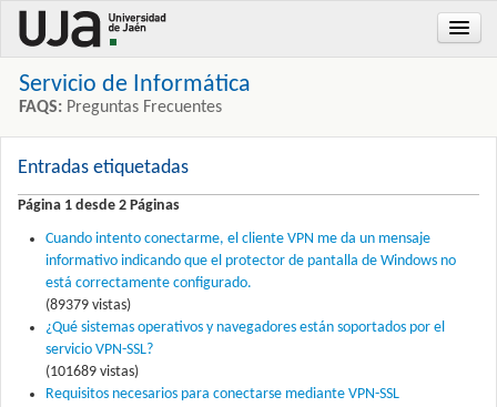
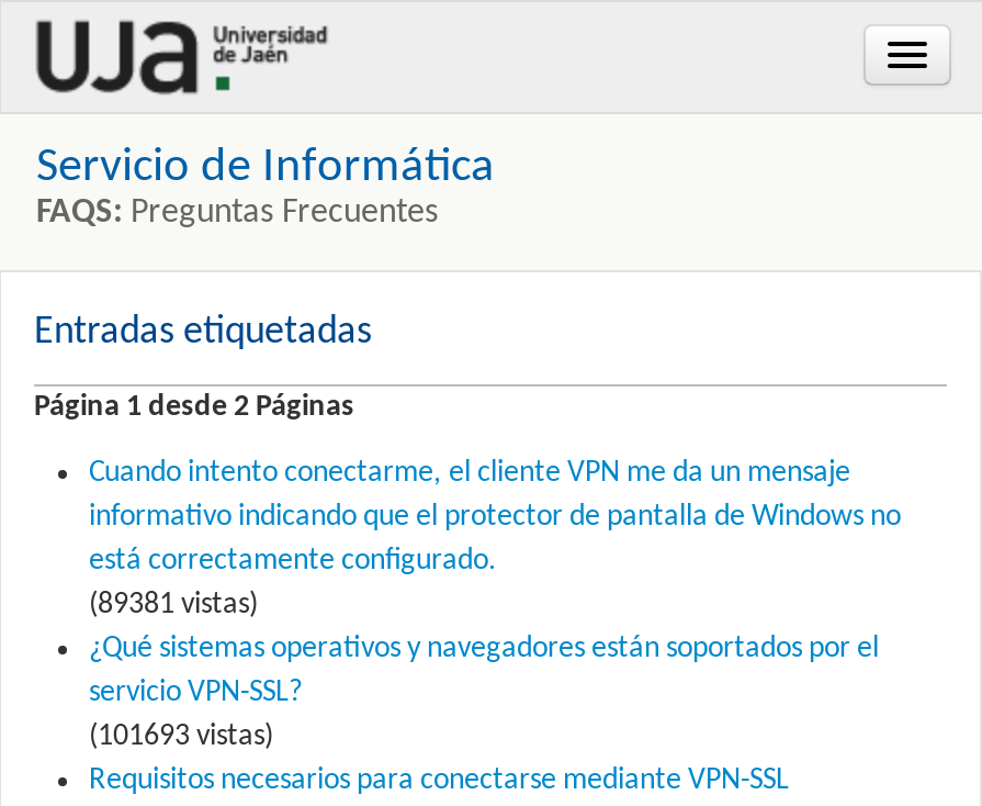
[45,297,131,314] (89379 vistas) -> [89,589,258,622] (89381 vistas)
[45,364,139,380] (101689 vistas) -> [89,720,273,753] (101693 vistas)

